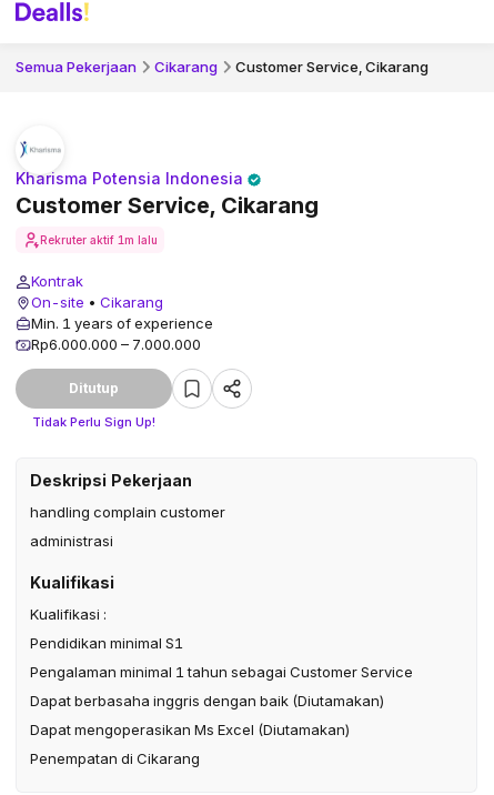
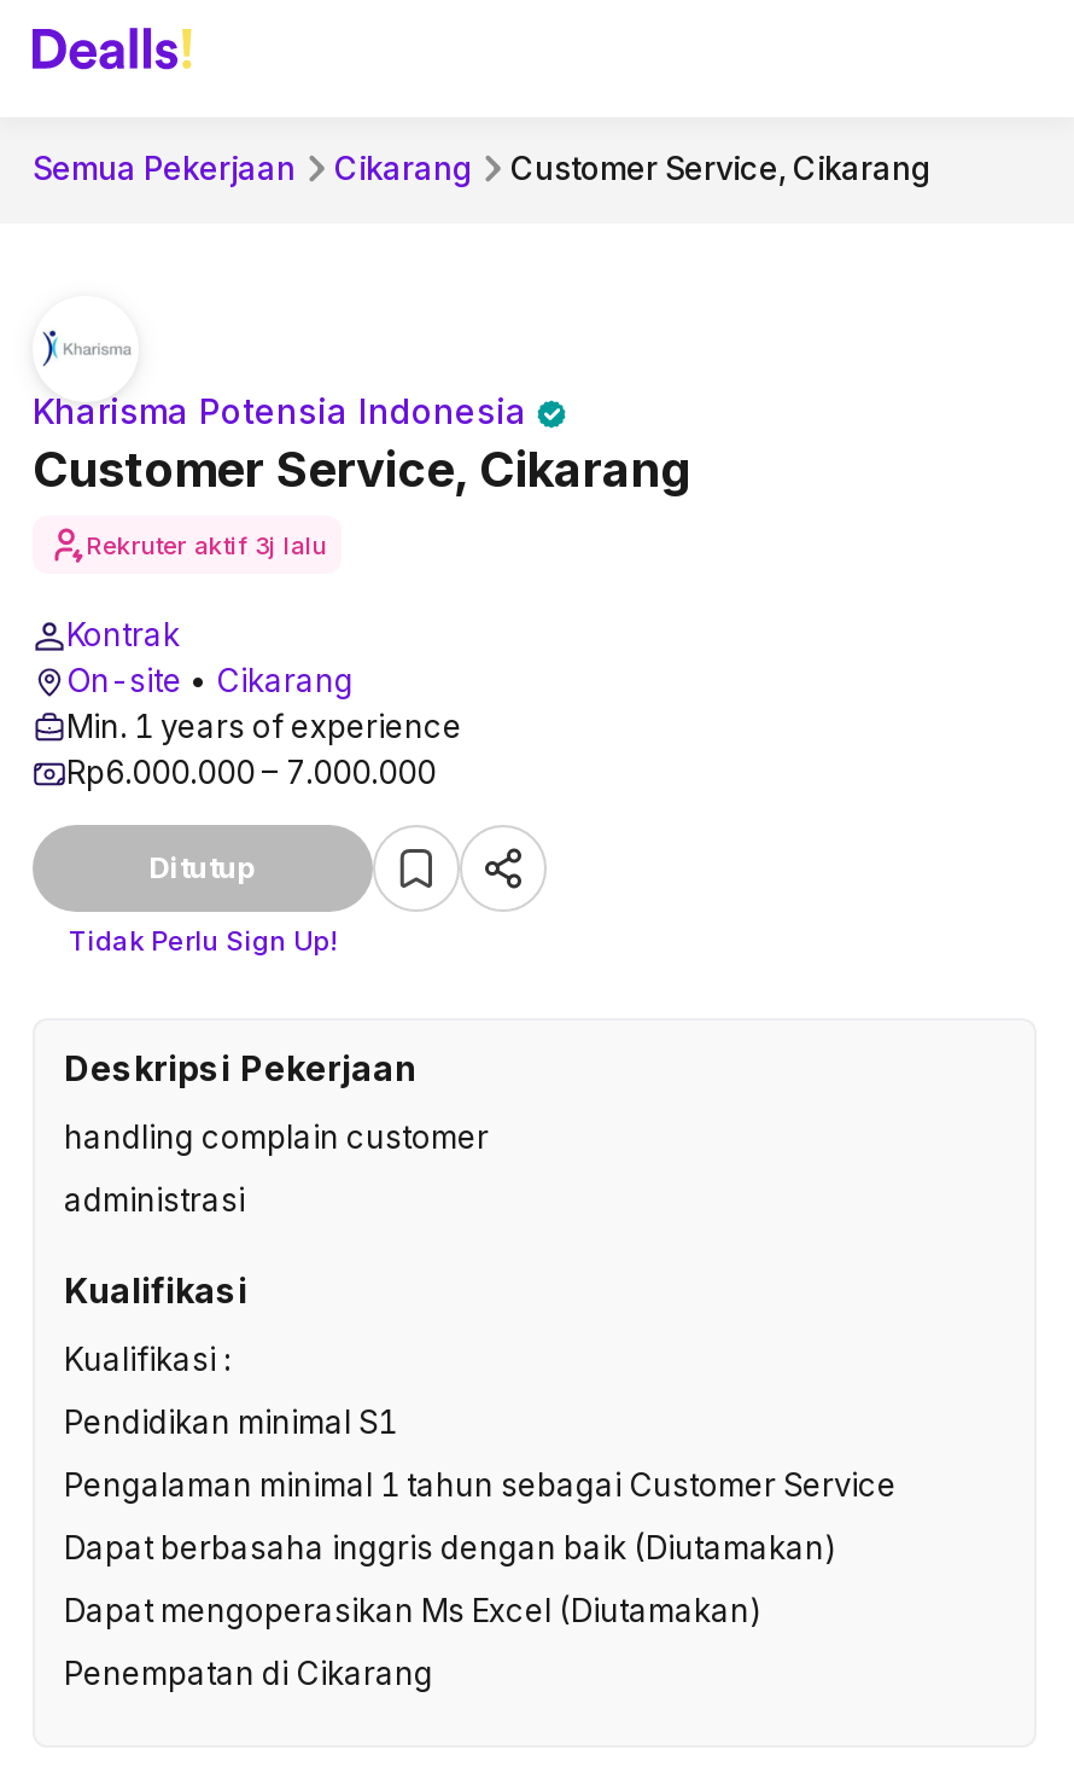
[40,233,158,246] Rekruter aktif 1m lalu -> [86,529,327,558] Rekruter aktif 3j lalu

